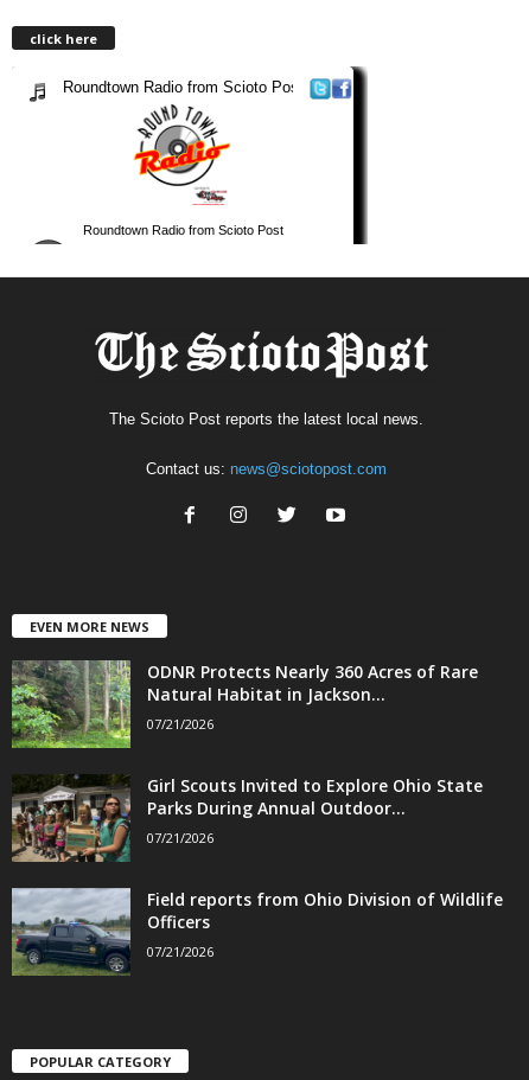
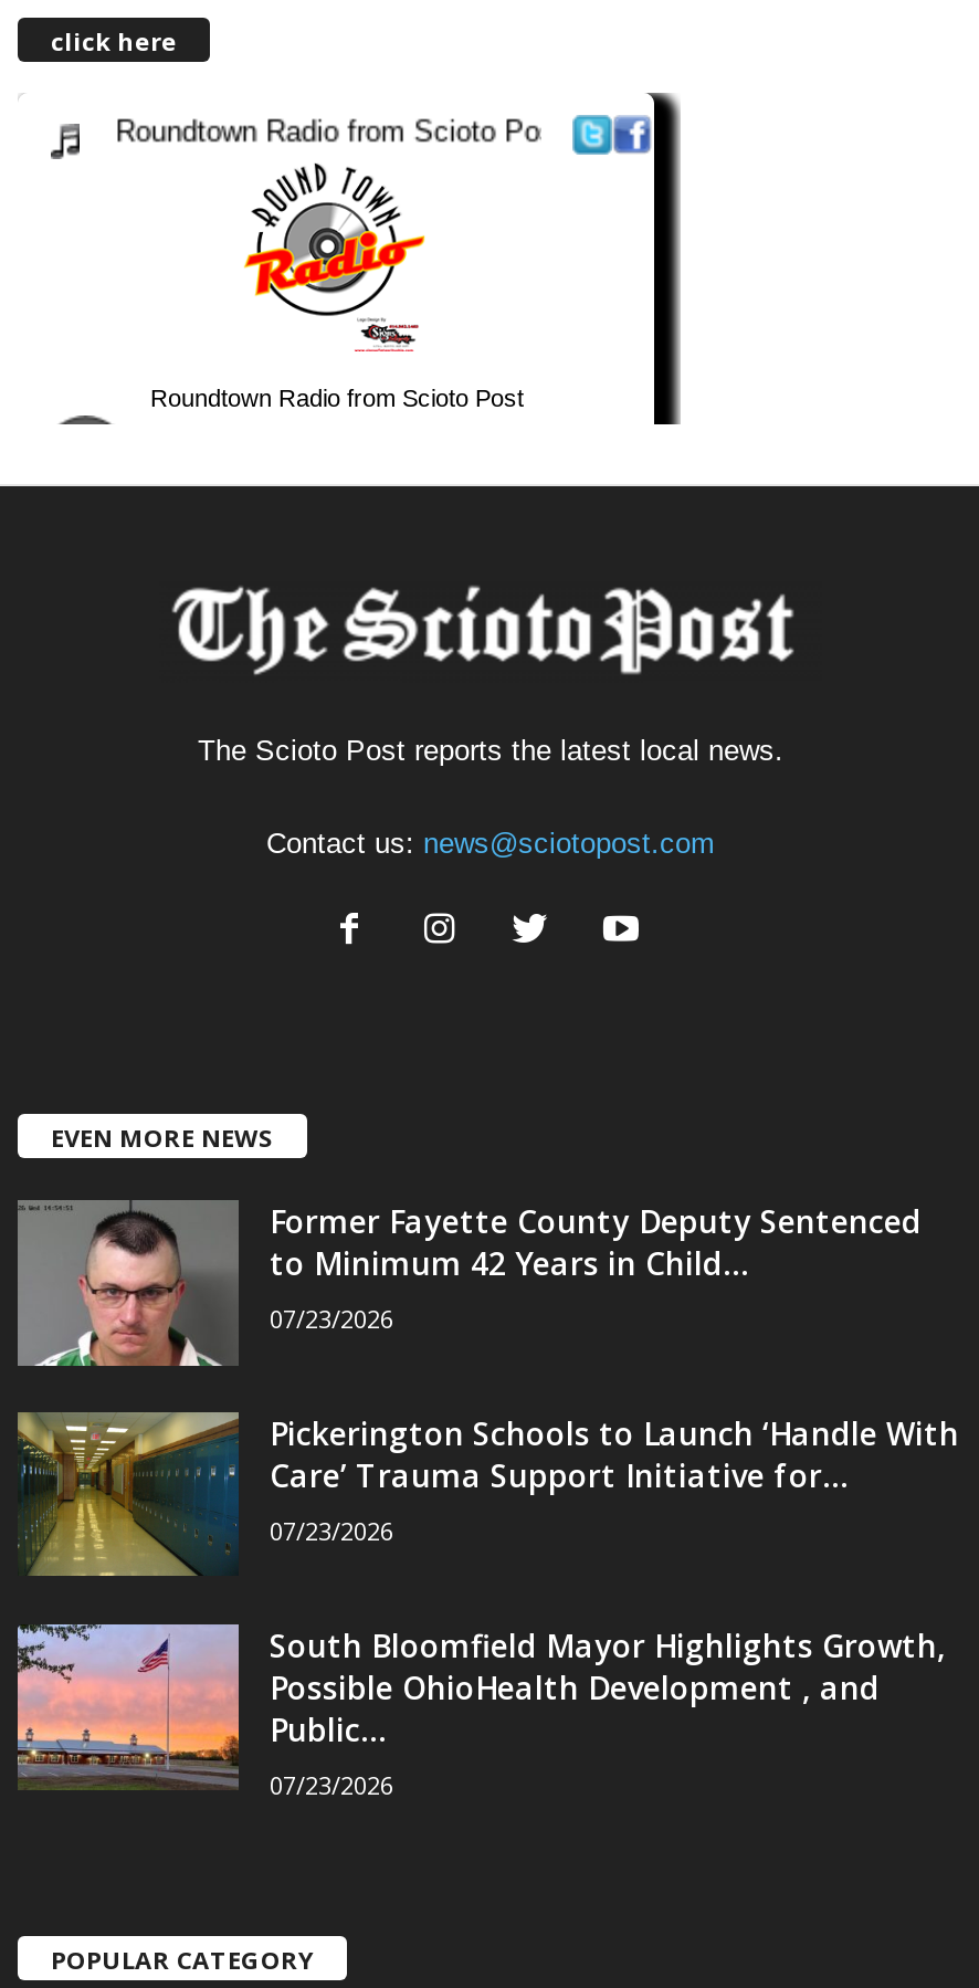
[12,660,478,749] [image] | ODNR Protects Nearly 360 Acres of Rare | Natural Habitat in Jackson... | 07/21/2026 -> [18,1199,922,1368] [image] | Former Fayette County Deputy Sentenced | to Minimum 42 Years in Child... | 07/23/2026
[11,774,483,863] [image] | Girl Scouts Invited to Explore Ohio State | Parks During Annual Outdoor... | 07/21/2026 -> [15,1410,959,1578] [image] | Pickerington Schools to Launch ‘Handle With | Care’ Trauma Support Initiative for... | 07/23/2026
[12,887,503,976] [image] | Field reports from Ohio Division of Wildlife | Officers | 07/21/2026 -> [18,1624,946,1801] [image] | South Bloomfield Mayor Highlights Growth, | Possible OhioHealth Development , and | Public... | 07/23/2026

